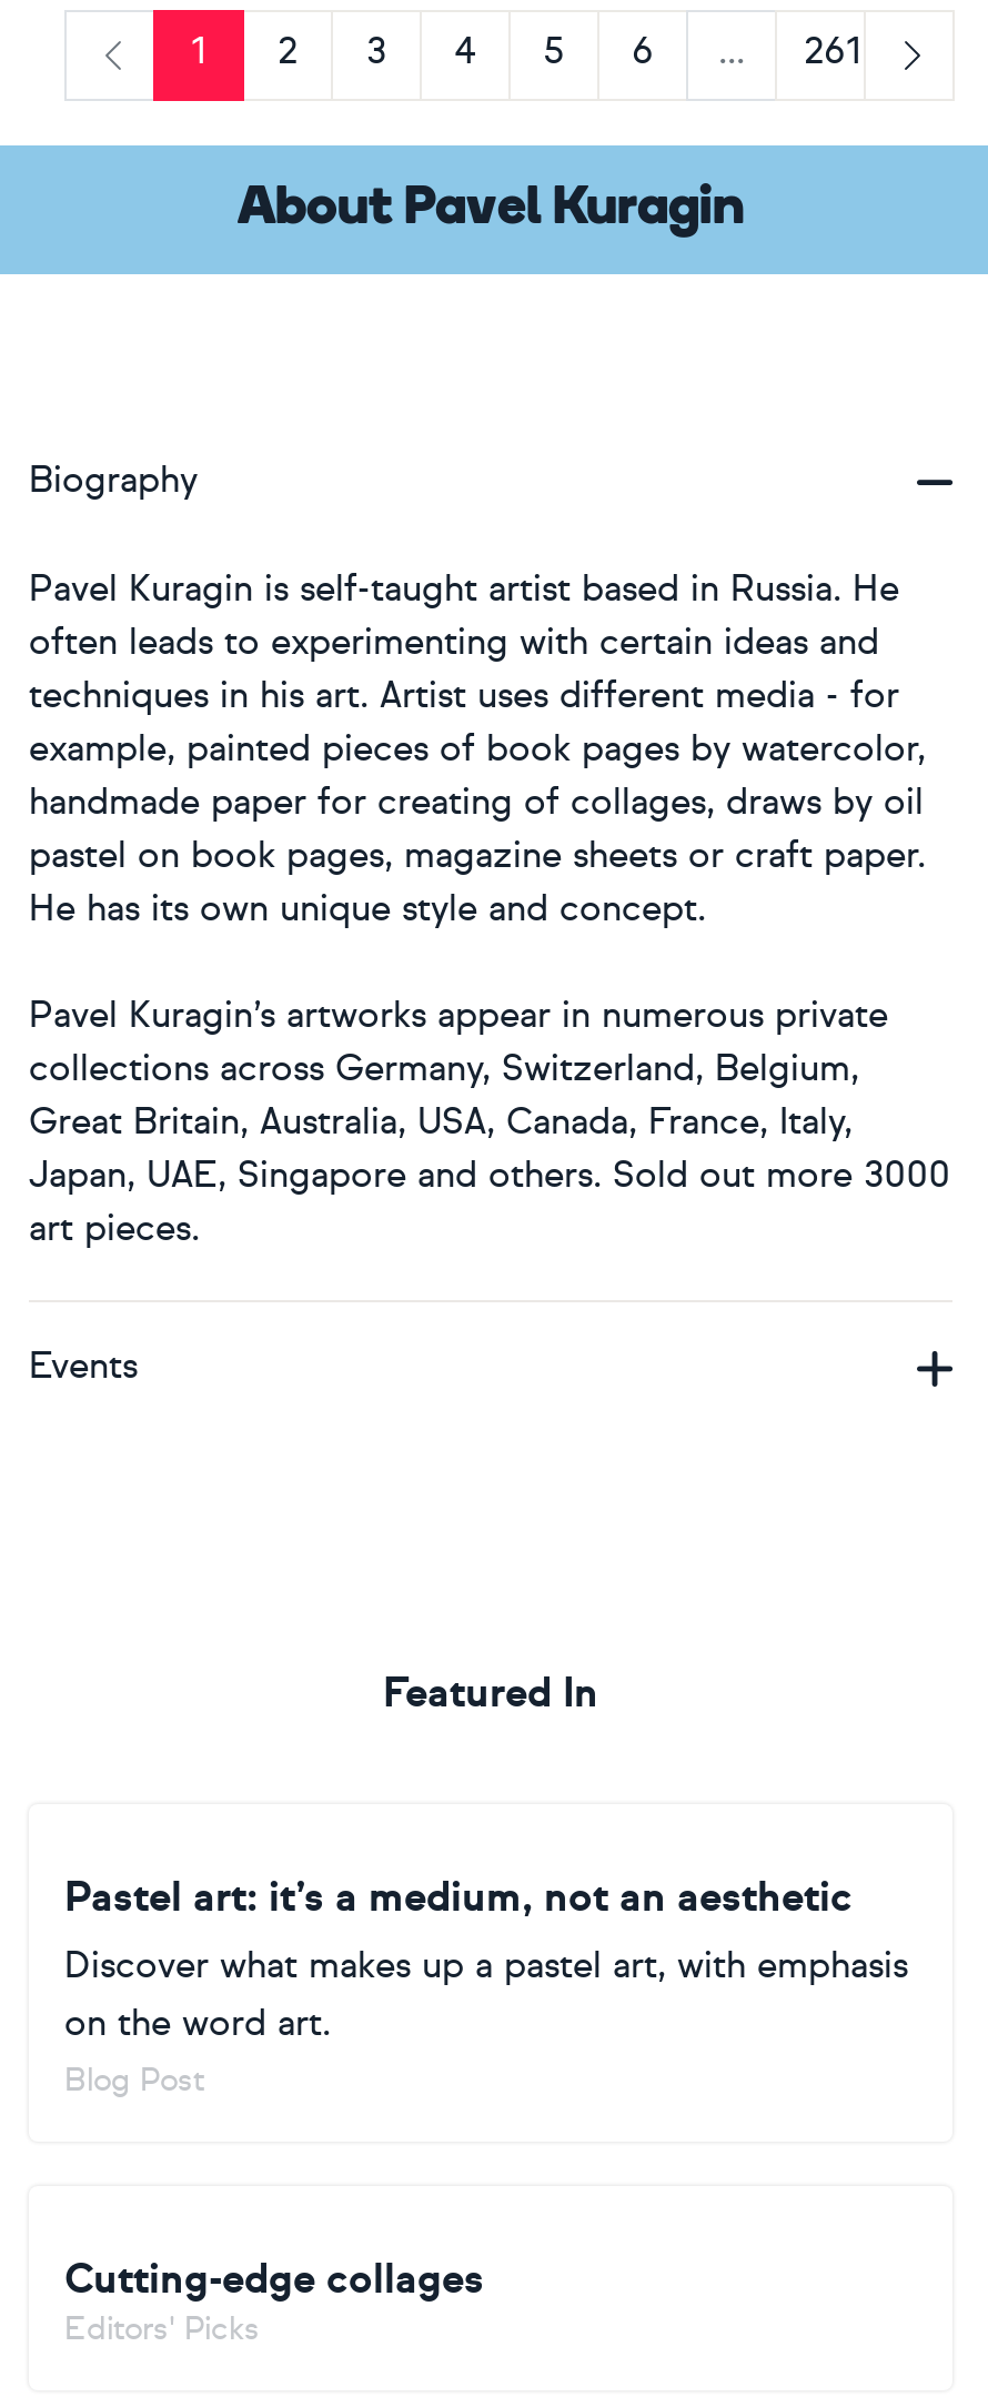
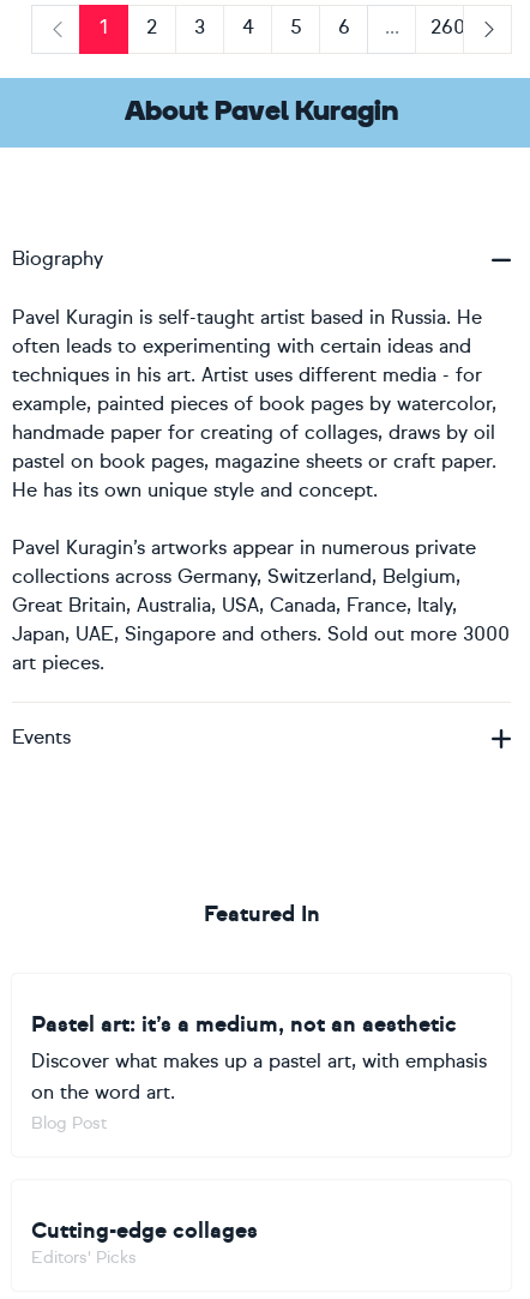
[804,30,861,72] 261 -> [430,16,465,38] 260

